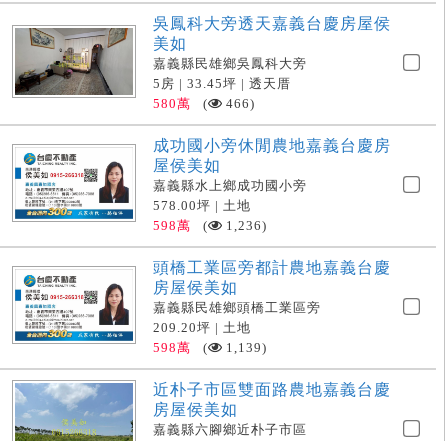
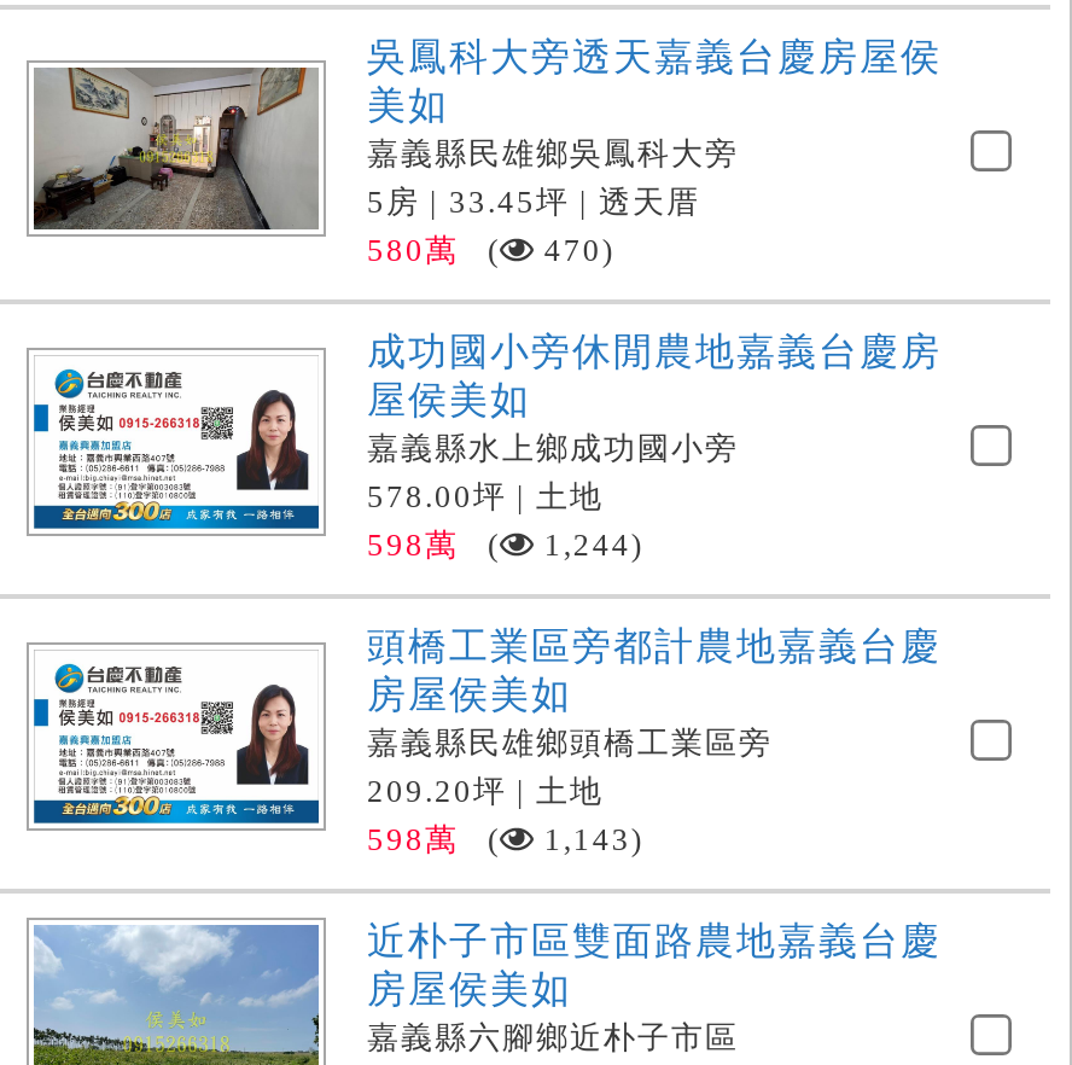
[153,97,255,111] 580萬( 466) -> [367,234,614,268] 580萬( 470)
[153,219,267,233] 598萬( 1,236) -> [367,529,643,562] 598萬( 1,244)
[153,341,267,355] 598萬( 1,139) -> [367,823,643,857] 598萬( 1,143)

